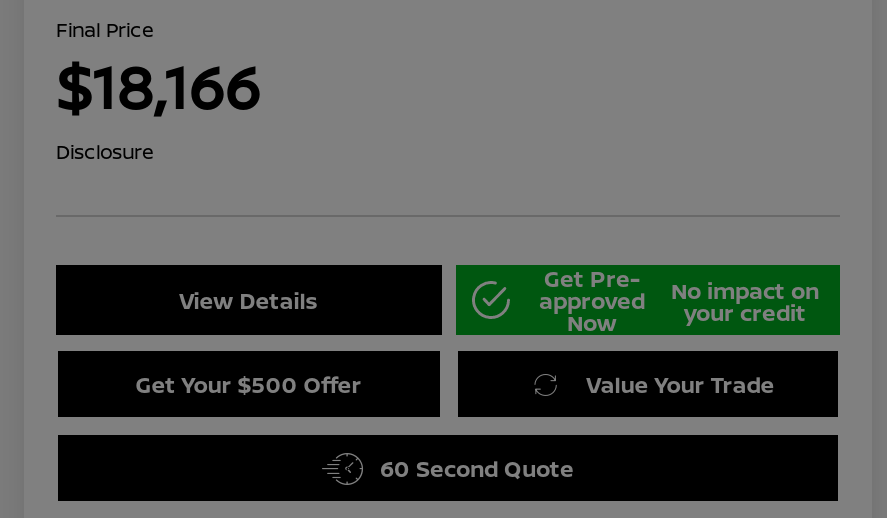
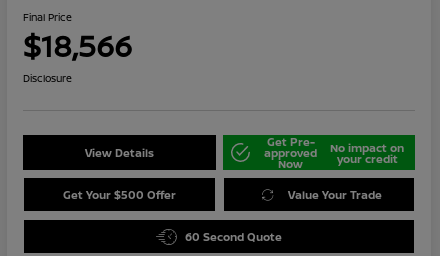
[56,45,260,127] $18,166 -> [23,25,132,66] $18,566

